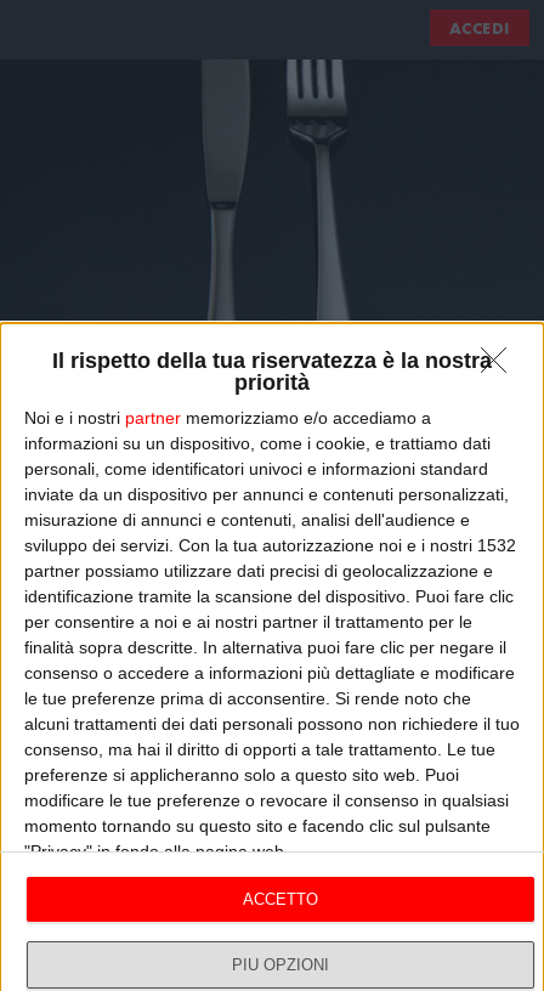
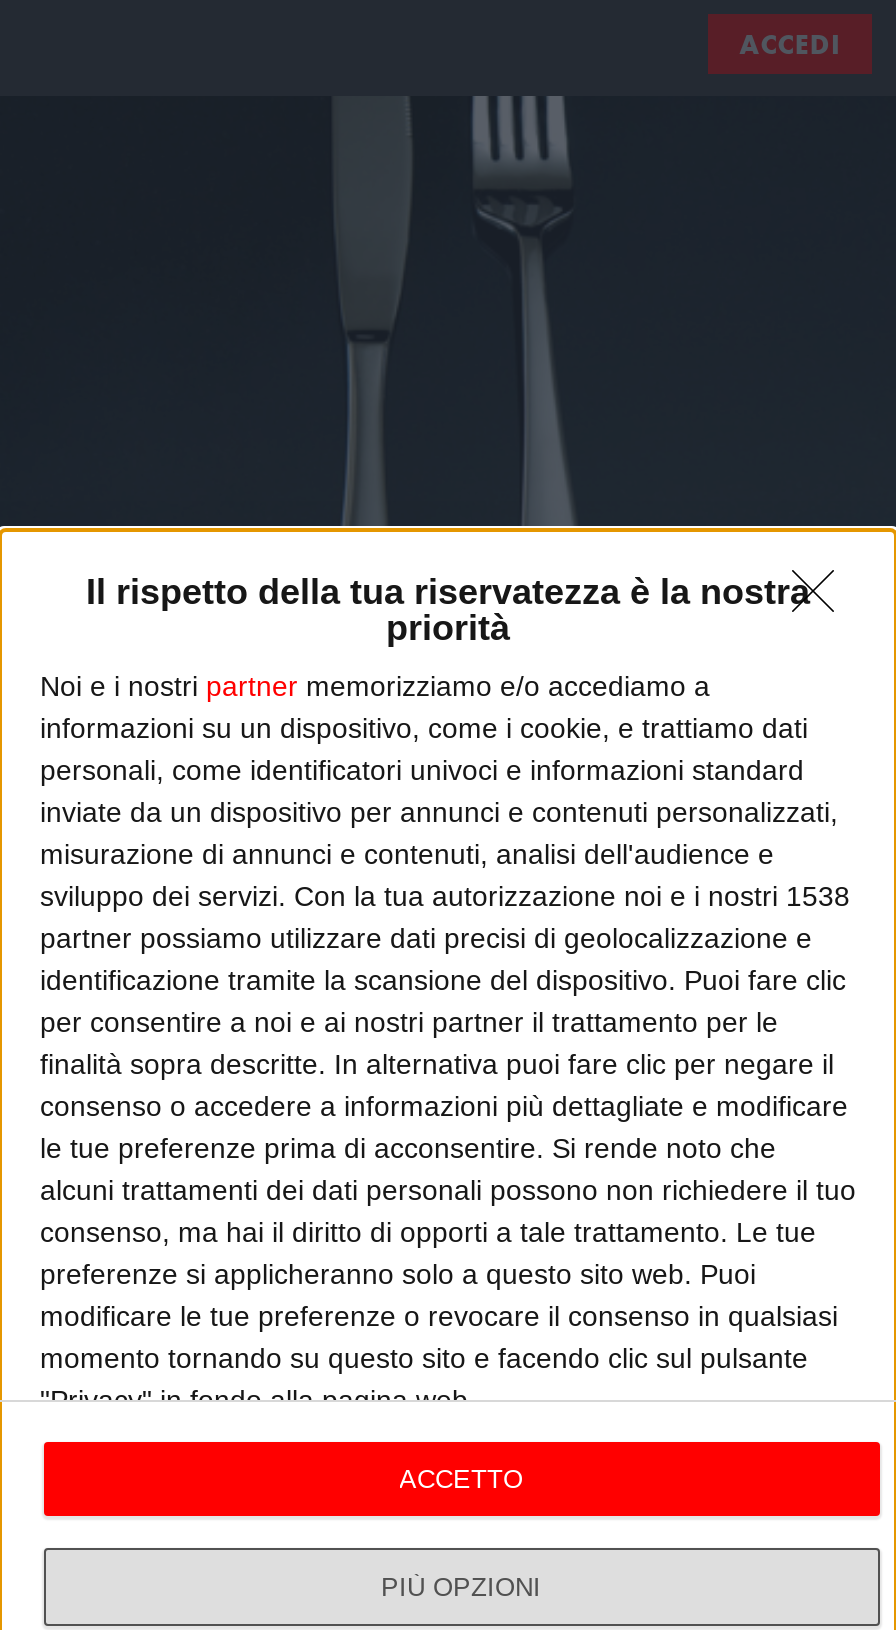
[24,536,516,555] sviluppo dei servizi. Con la tua autorizzazione noi e i nostri 1532 -> [40,880,850,912] sviluppo dei servizi. Con la tua autorizzazione noi e i nostri 1538

